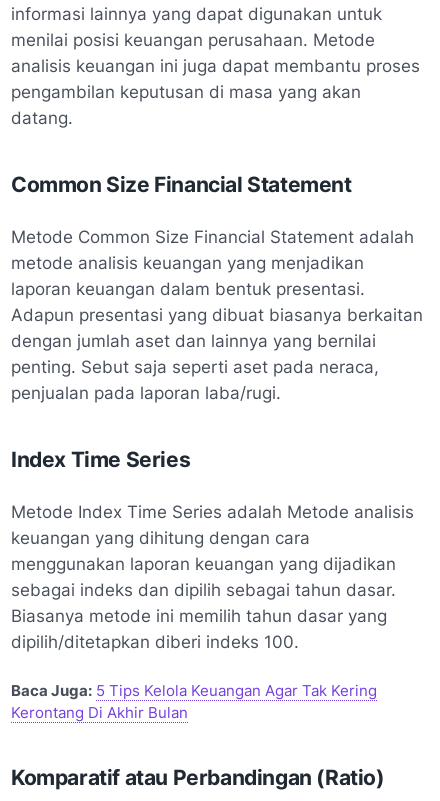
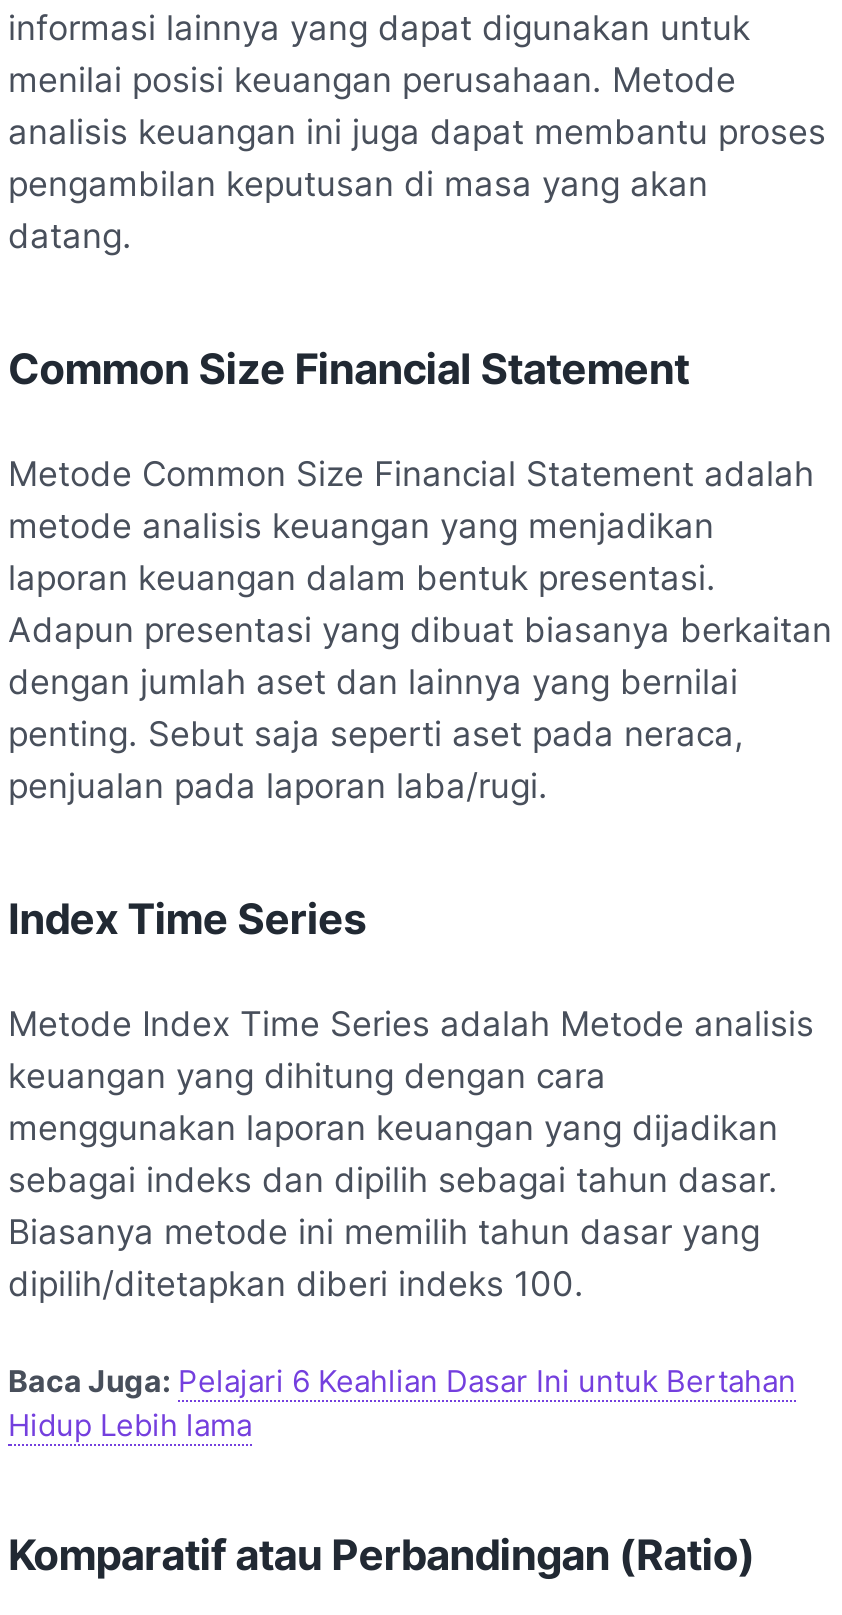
[11,682,377,722] Baca Juga: 5 Tips Kelola Keuangan Agar Tak Kering | Kerontang Di Akhir Bulan -> [8,1364,796,1444] Baca Juga: Pelajari 6 Keahlian Dasar Ini untuk Bertahan | Hidup Lebih lama

